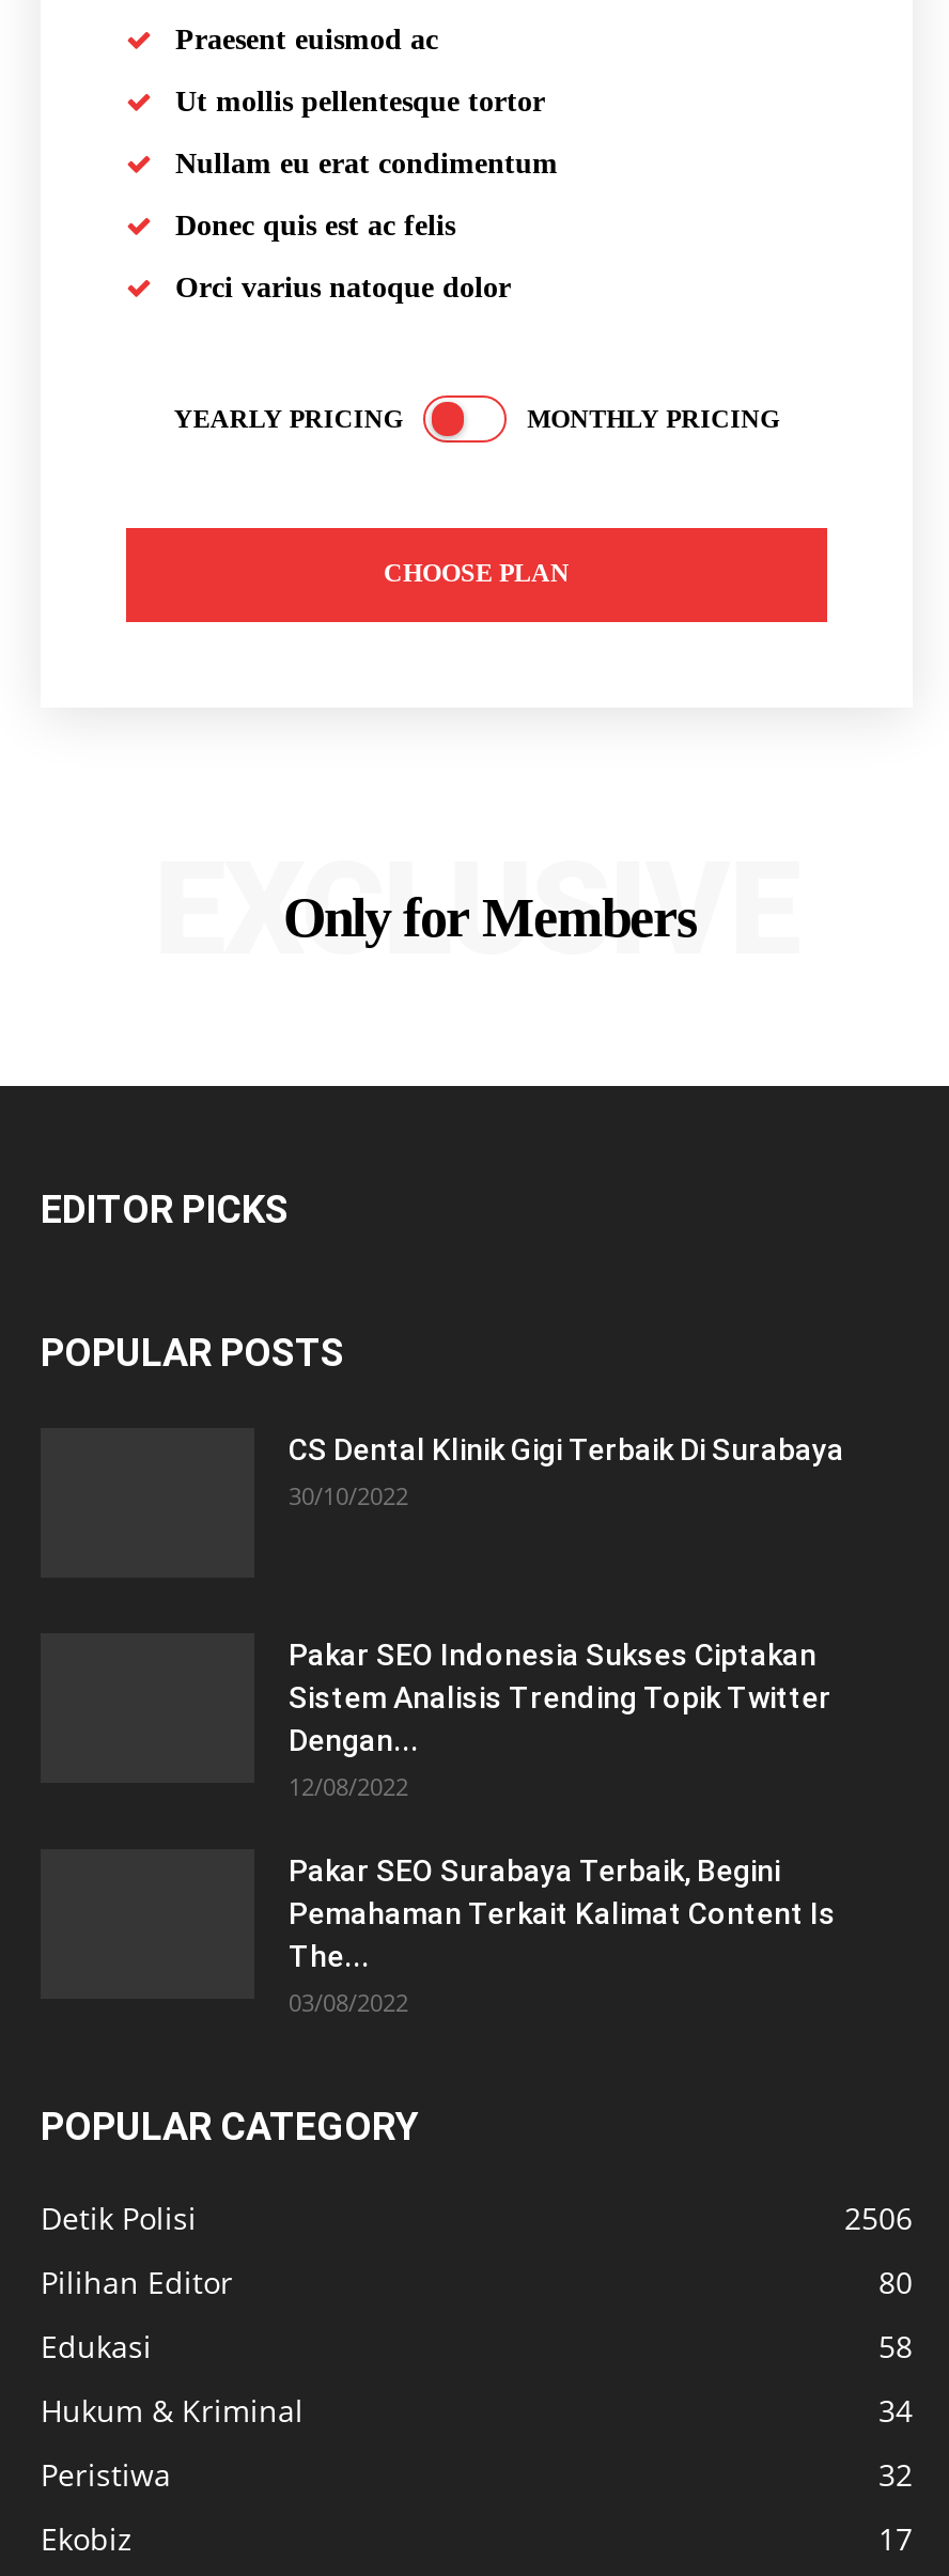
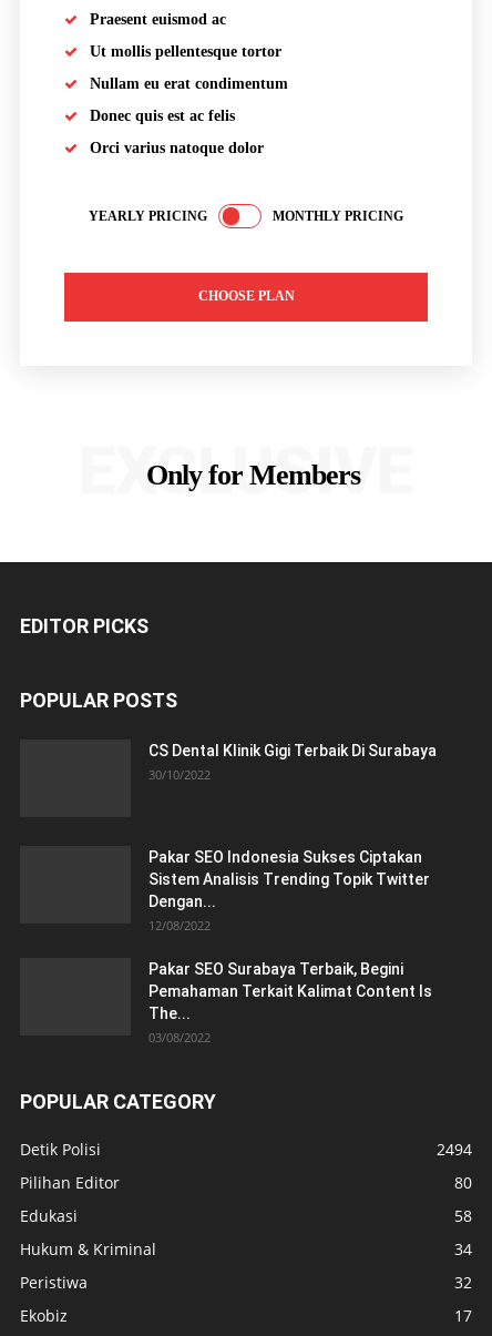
[844,2198,913,2239] 2506 -> [437,1139,472,1160] 2494

